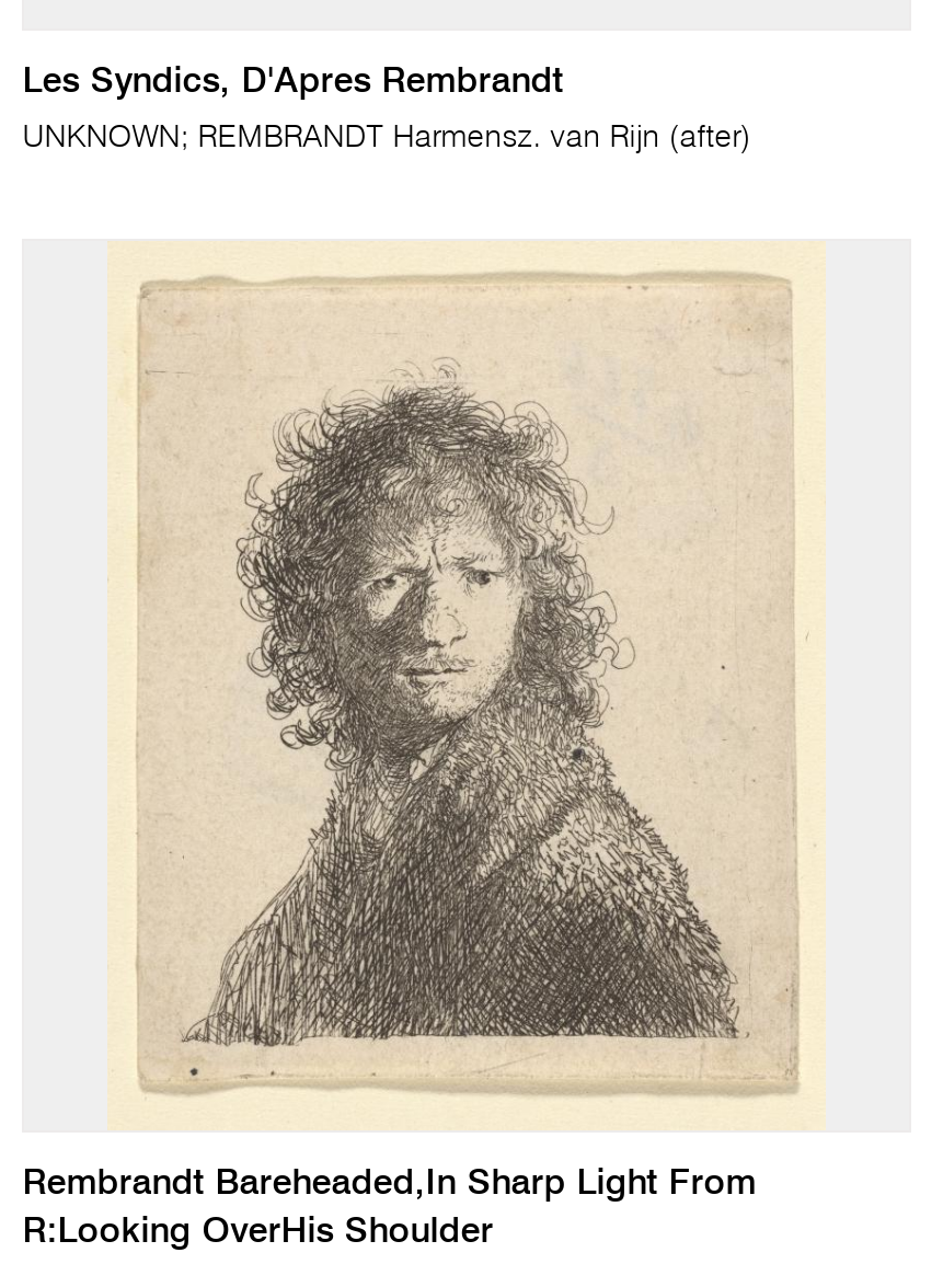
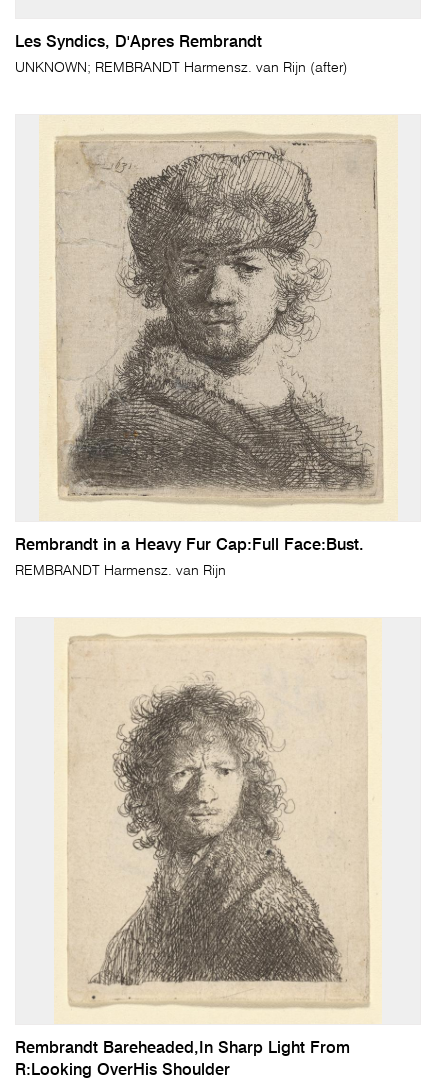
none -> [15,115,398,578] [image] | Rembrandt in a Heavy Fur Cap:Full Face:Bust. | REMBRANDT Harmensz. van Rijn

